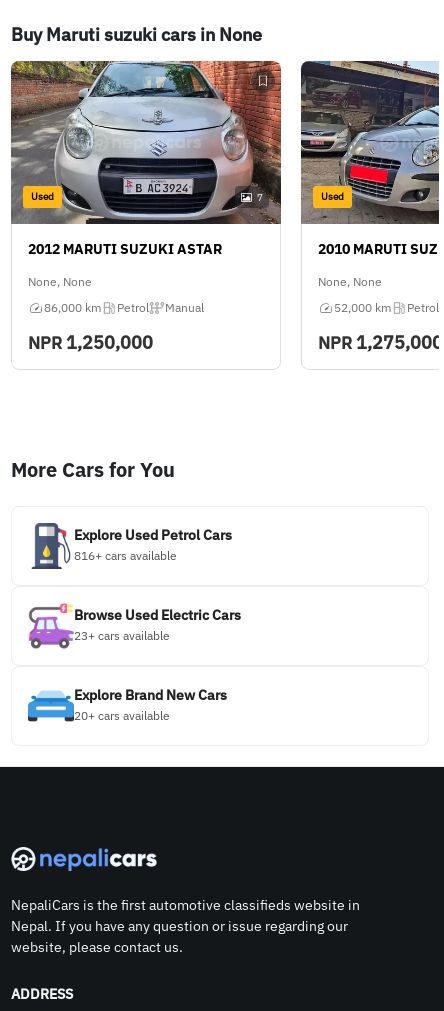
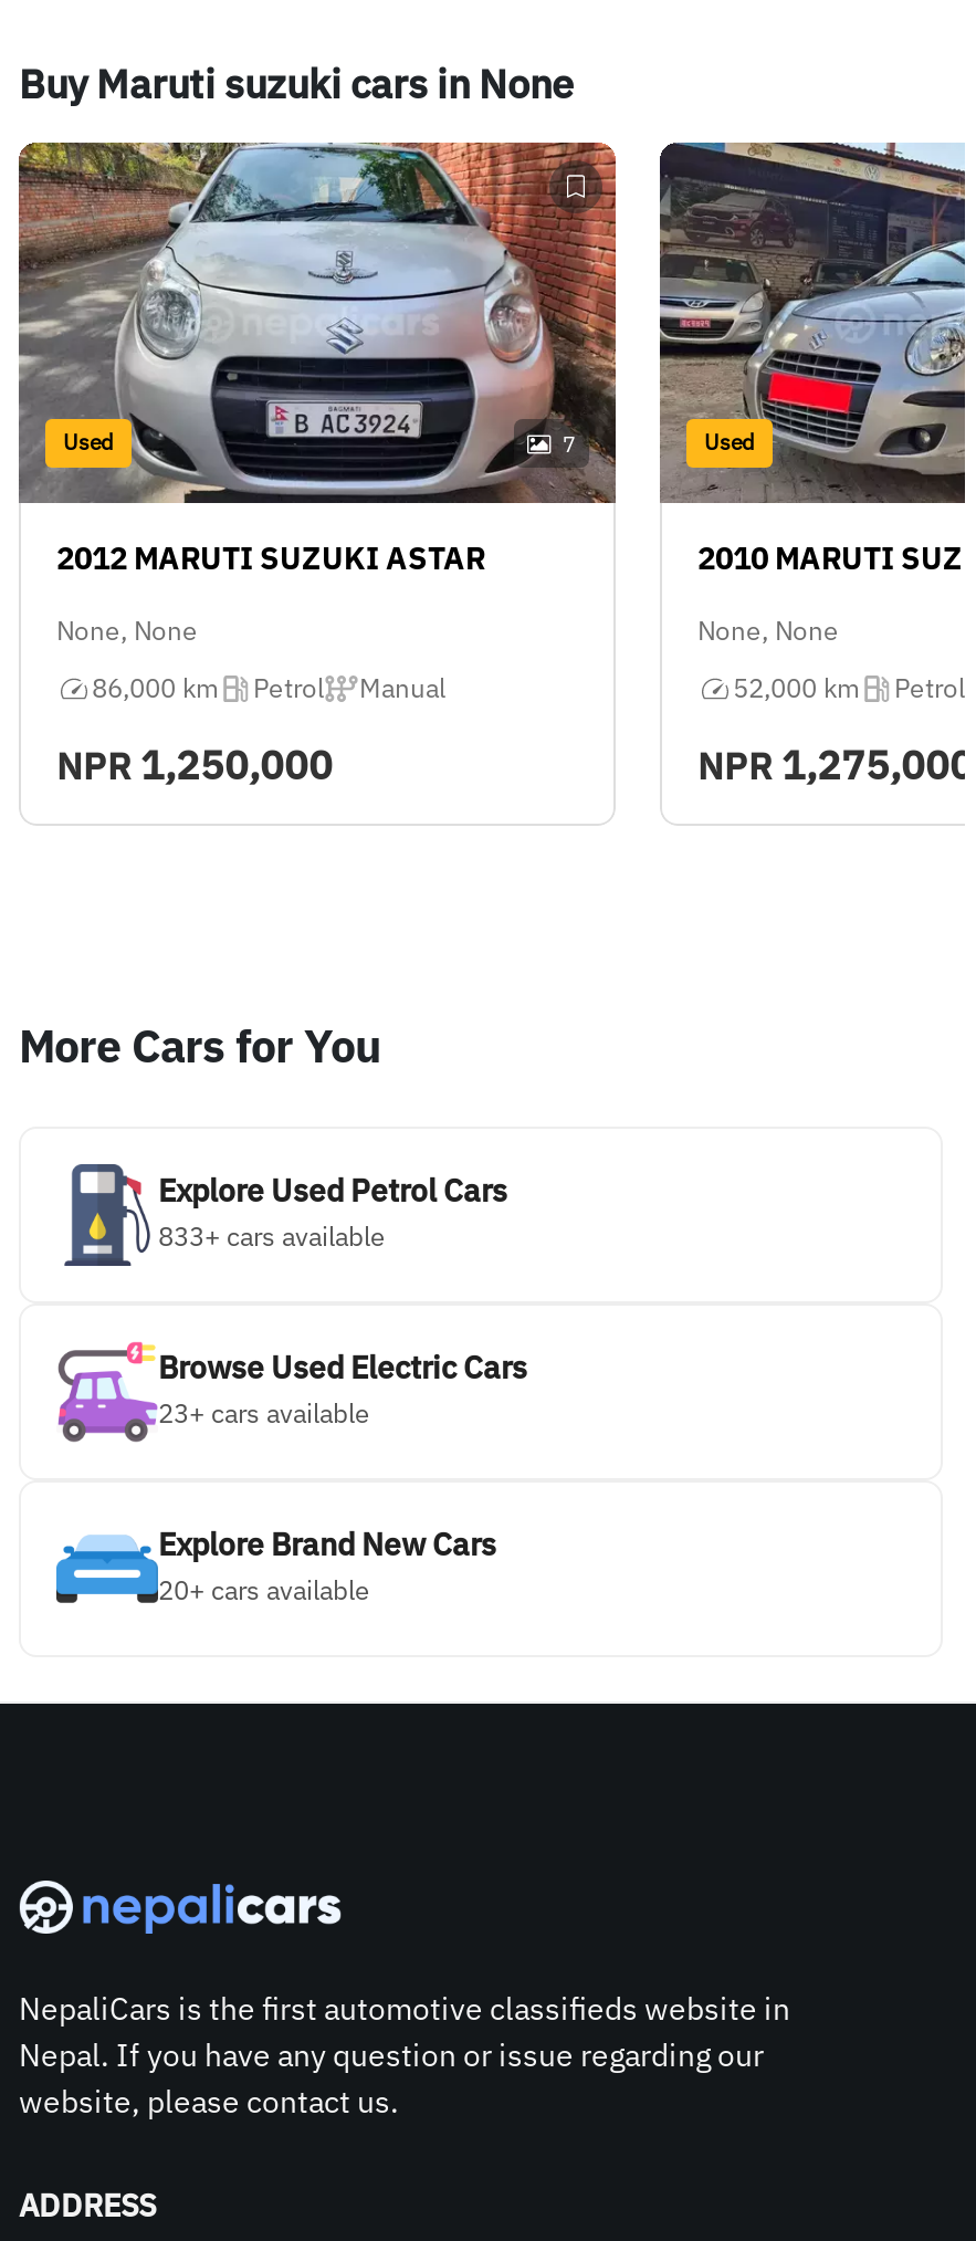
[74,548,177,563] 816+ cars available -> [158,1220,386,1253] 833+ cars available

